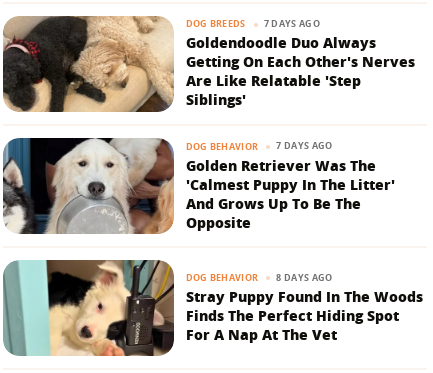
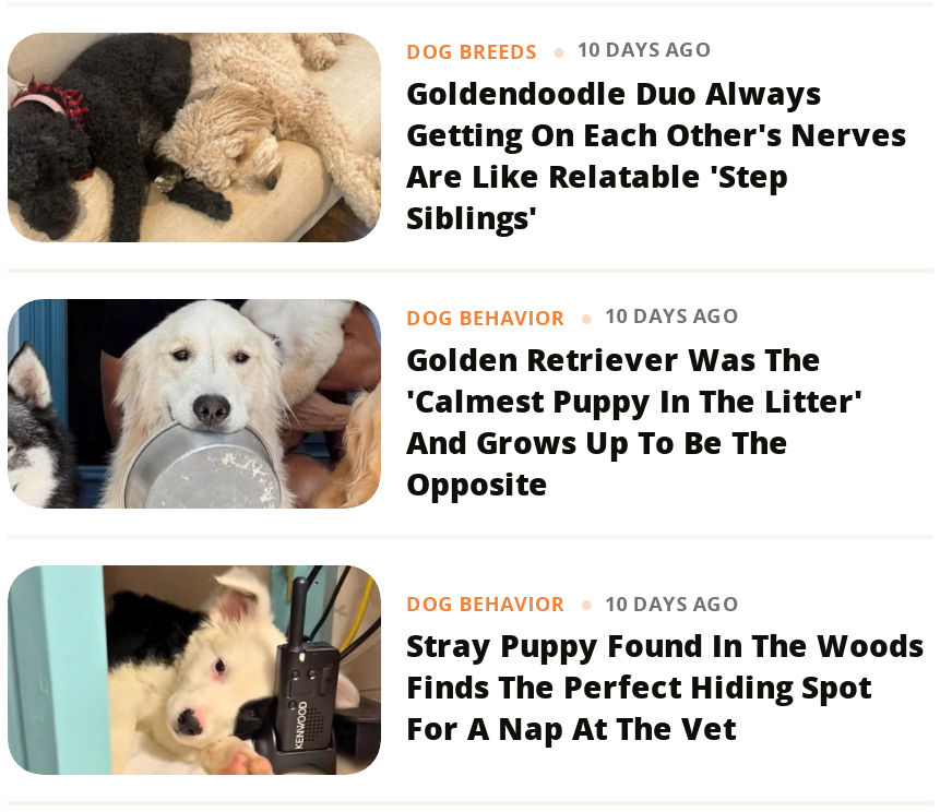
[185,17,320,30] DOG BREEDS 7 DAYS AGO -> [406,35,711,64] DOG BREEDS 10 DAYS AGO
[185,139,332,152] DOG BEHAVIOR 7 DAYS AGO -> [406,301,739,331] DOG BEHAVIOR 10 DAYS AGO
[185,270,332,284] DOG BEHAVIOR 8 DAYS AGO -> [406,588,739,618] DOG BEHAVIOR 10 DAYS AGO

